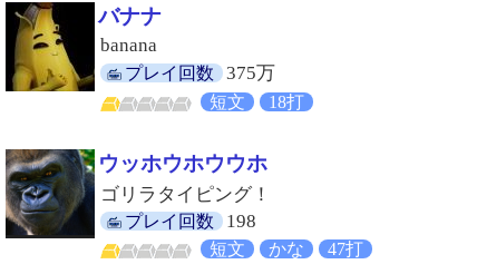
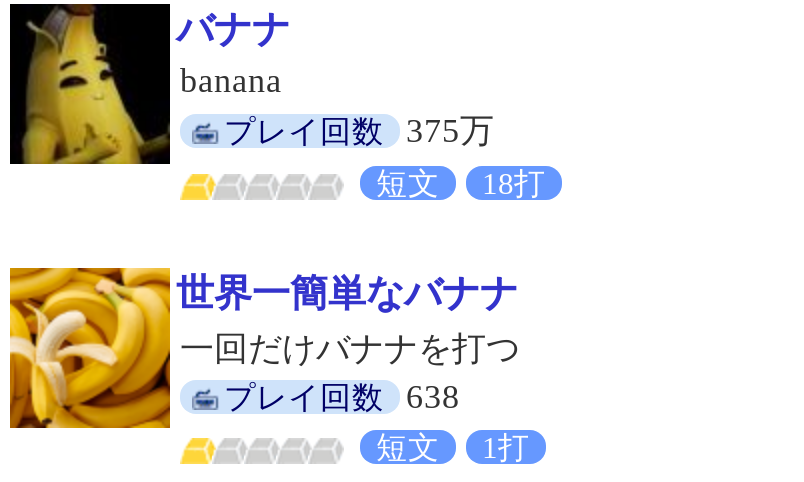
[4,148,271,239] [image] | ウッホウホウウホ | ゴリラタイピング！ -> [8,266,520,430] [image] | 世界一簡単なバナナ | 一回だけバナナを打つ
[125,211,256,232] プレイ回数 198 -> [224,379,460,417] プレイ回数 638
[269,240,363,259] かな | 47打 -> [482,431,530,465] 1打

